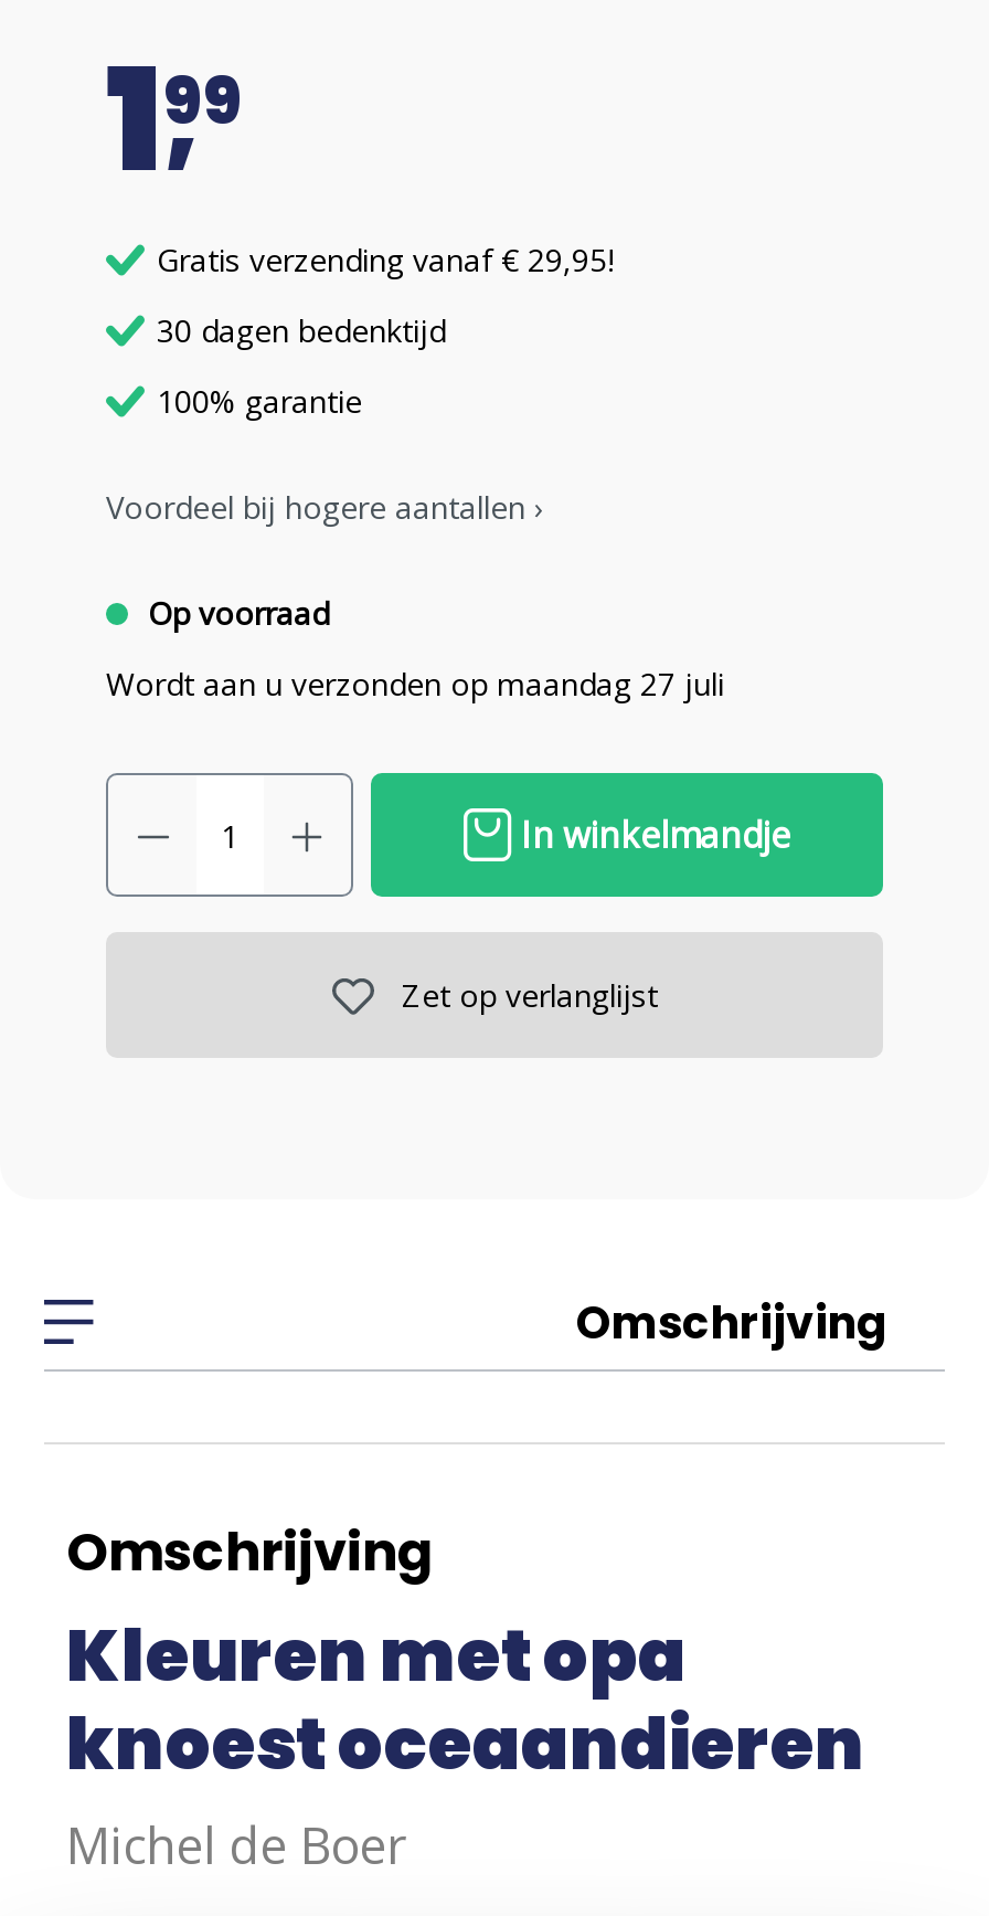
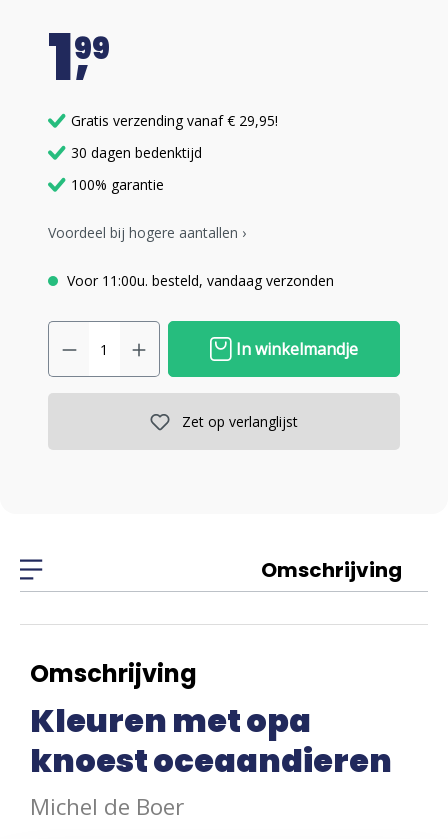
[106,592,724,705] Op voorraad | Wordt aan u verzonden op maandag 27 juli -> [63,271,334,290] Voor 11:00u. besteld, vandaag verzonden

